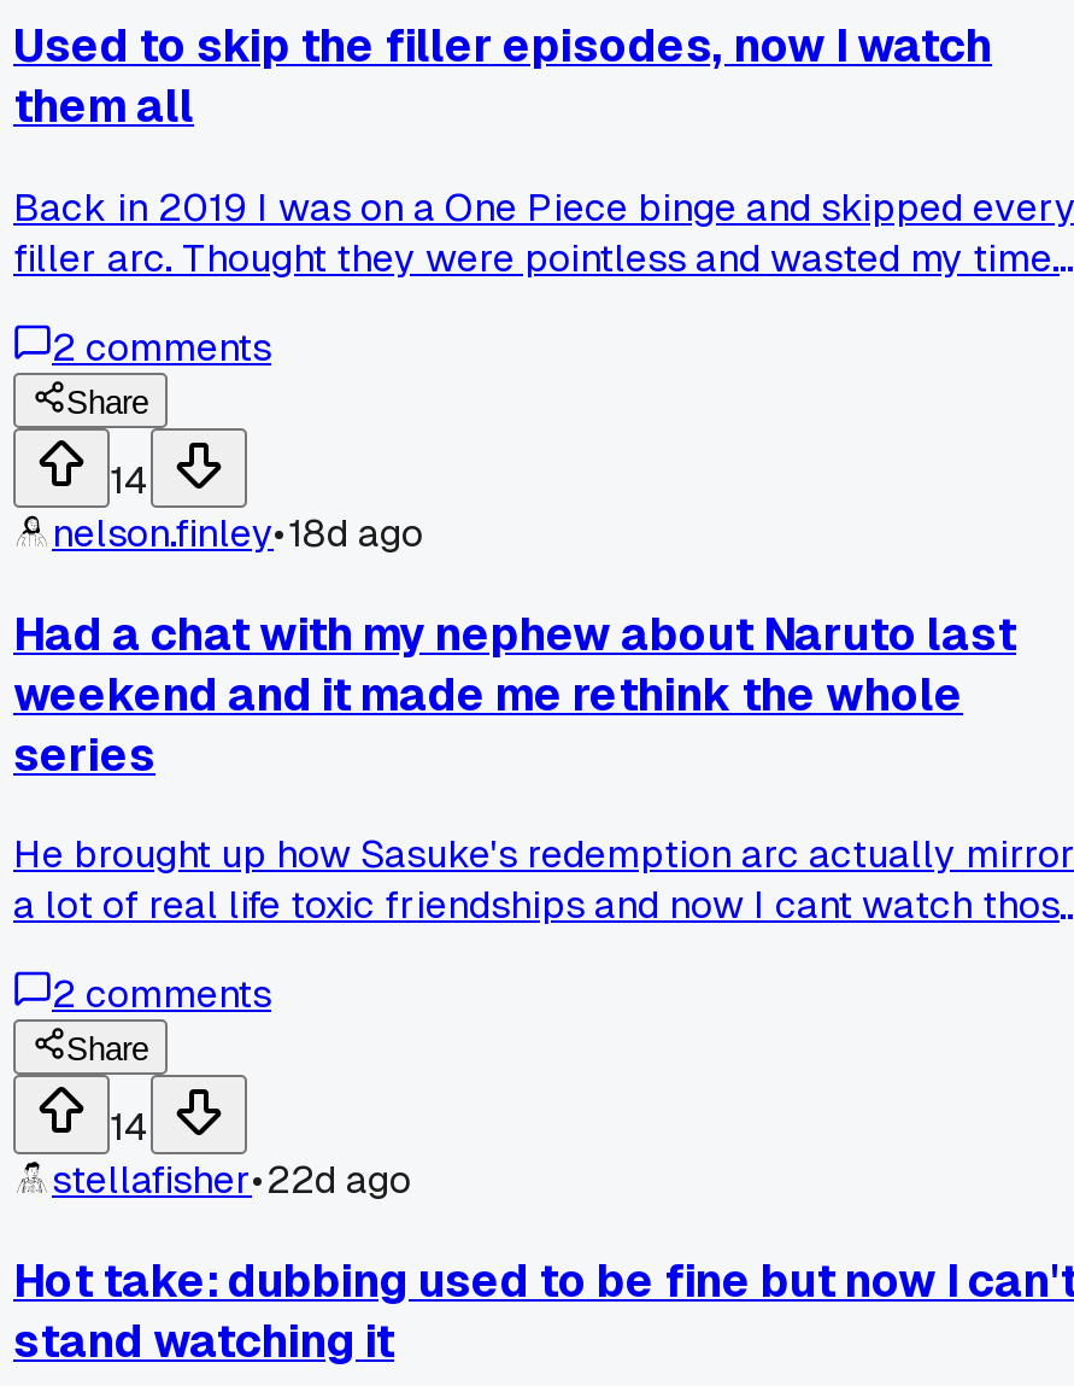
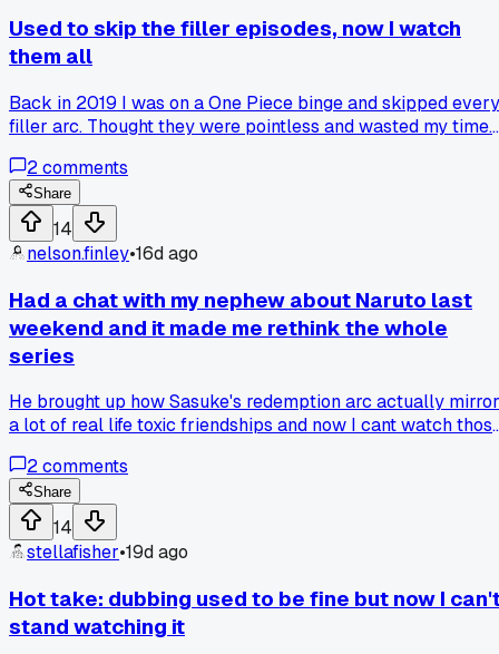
[52,508,423,559] nelson.finley•18d ago -> [27,242,198,265] nelson.finley•16d ago
[52,1155,411,1206] stellafisher•22d ago -> [27,541,188,564] stellafisher•19d ago

